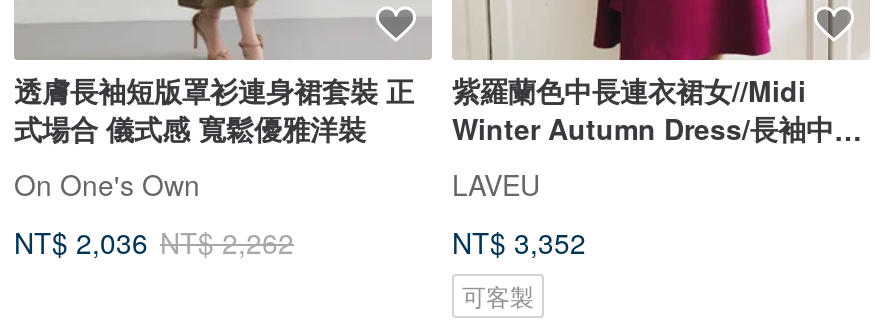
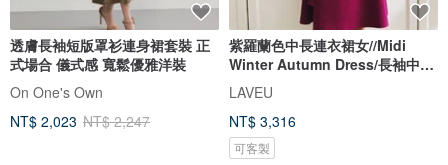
[14,223,294,263] NT$ 2,036 NT$ 2,262 -> [10,111,150,131] NT$ 2,023 NT$ 2,247
[452,223,586,263] NT$ 3,352 -> [229,111,296,131] NT$ 3,316

